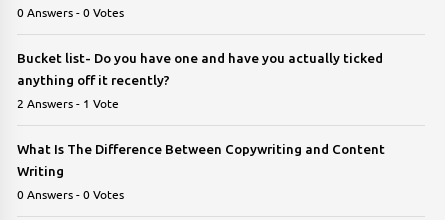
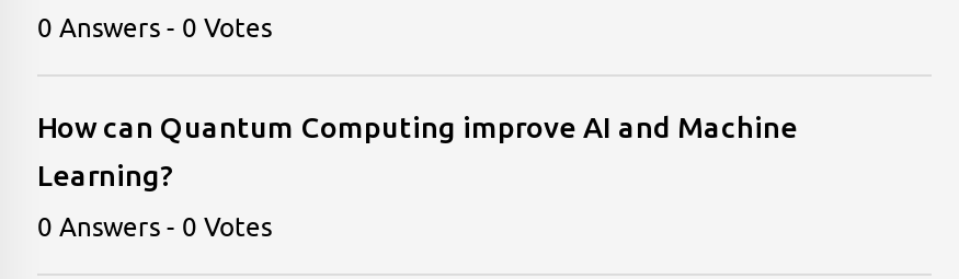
[17,51,385,179] Bucket list- Do you have one and have you actually ticked | anything off it recently? | 2 Answers - 1 Vote | What Is The Difference Between Copywriting and Content | Writing -> [37,112,798,193] How can Quantum Computing improve AI and Machine | Learning?

